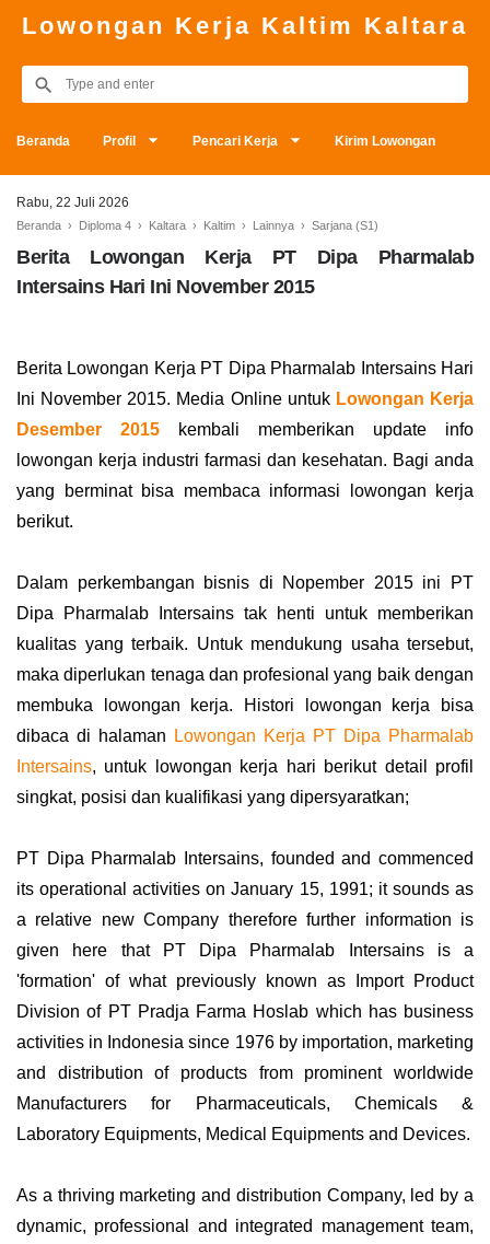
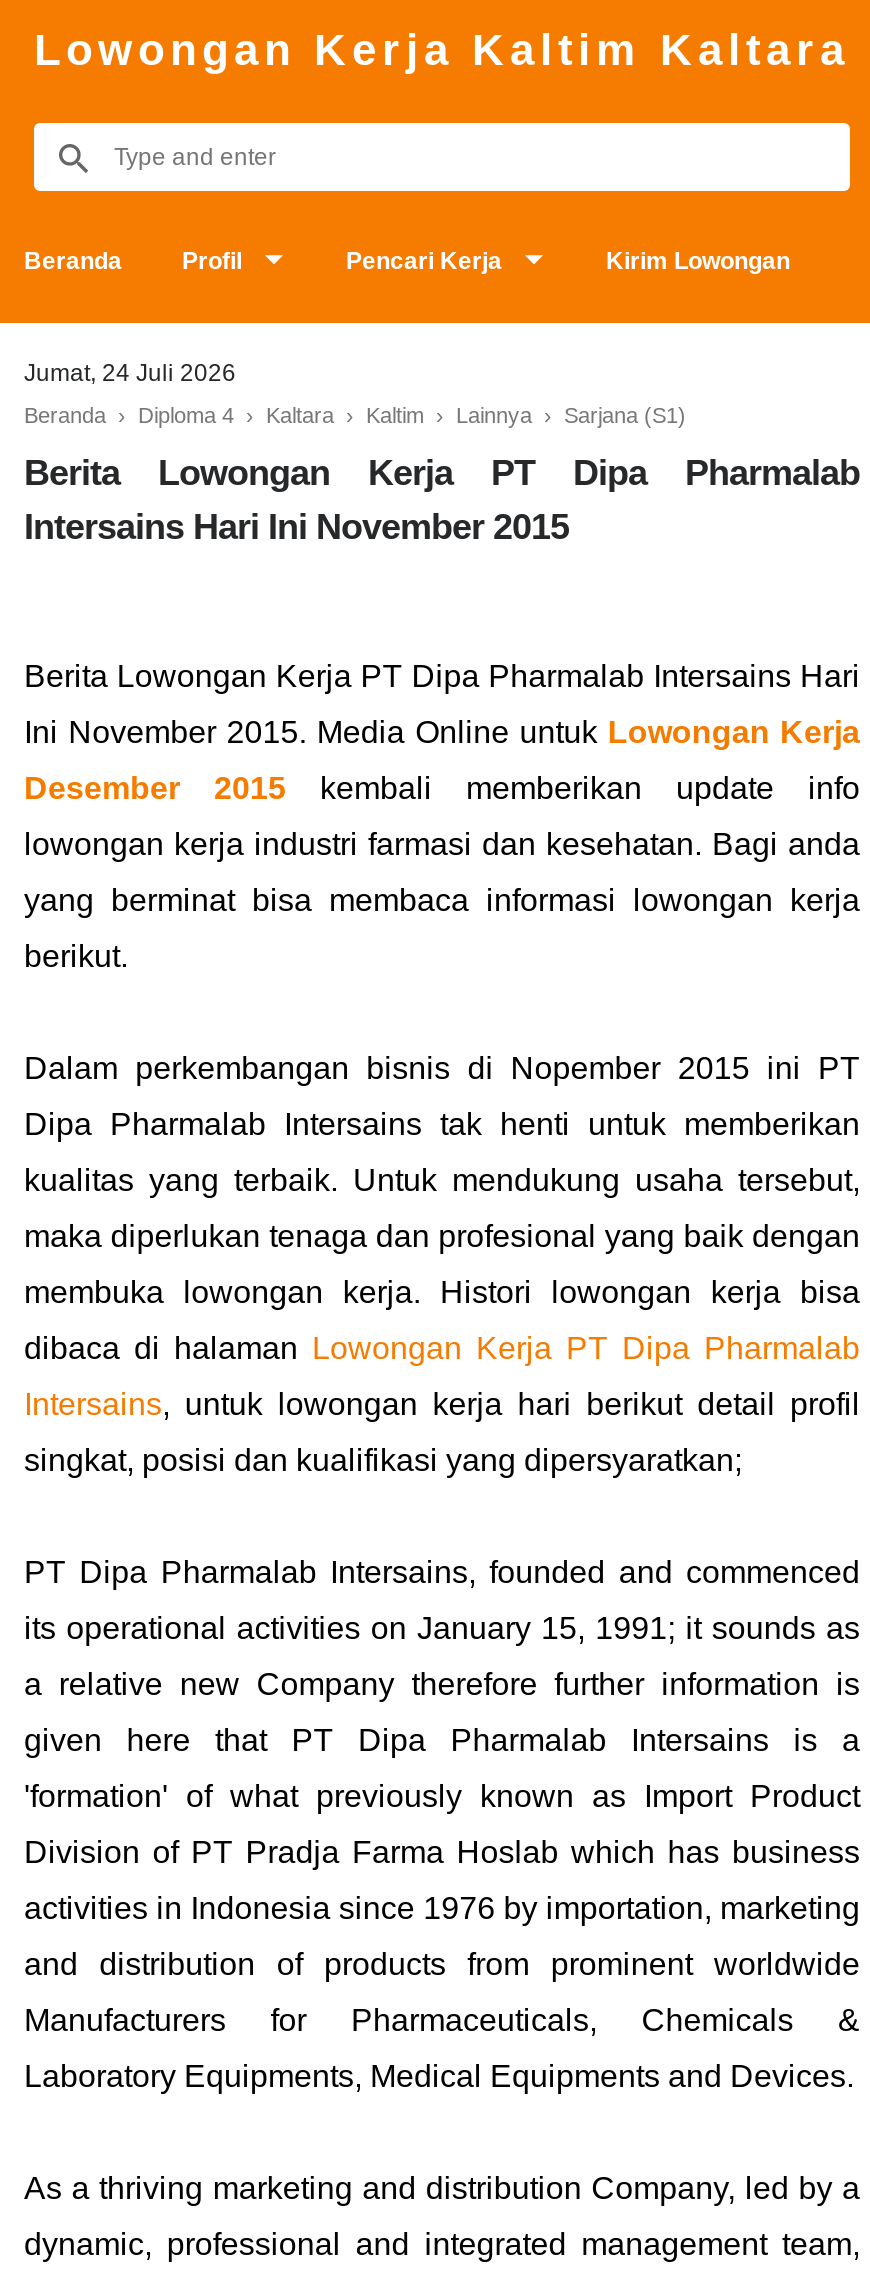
[16,195,129,210] Rabu, 22 Juli 2026 -> [24,359,236,387] Jumat, 24 Juli 2026

